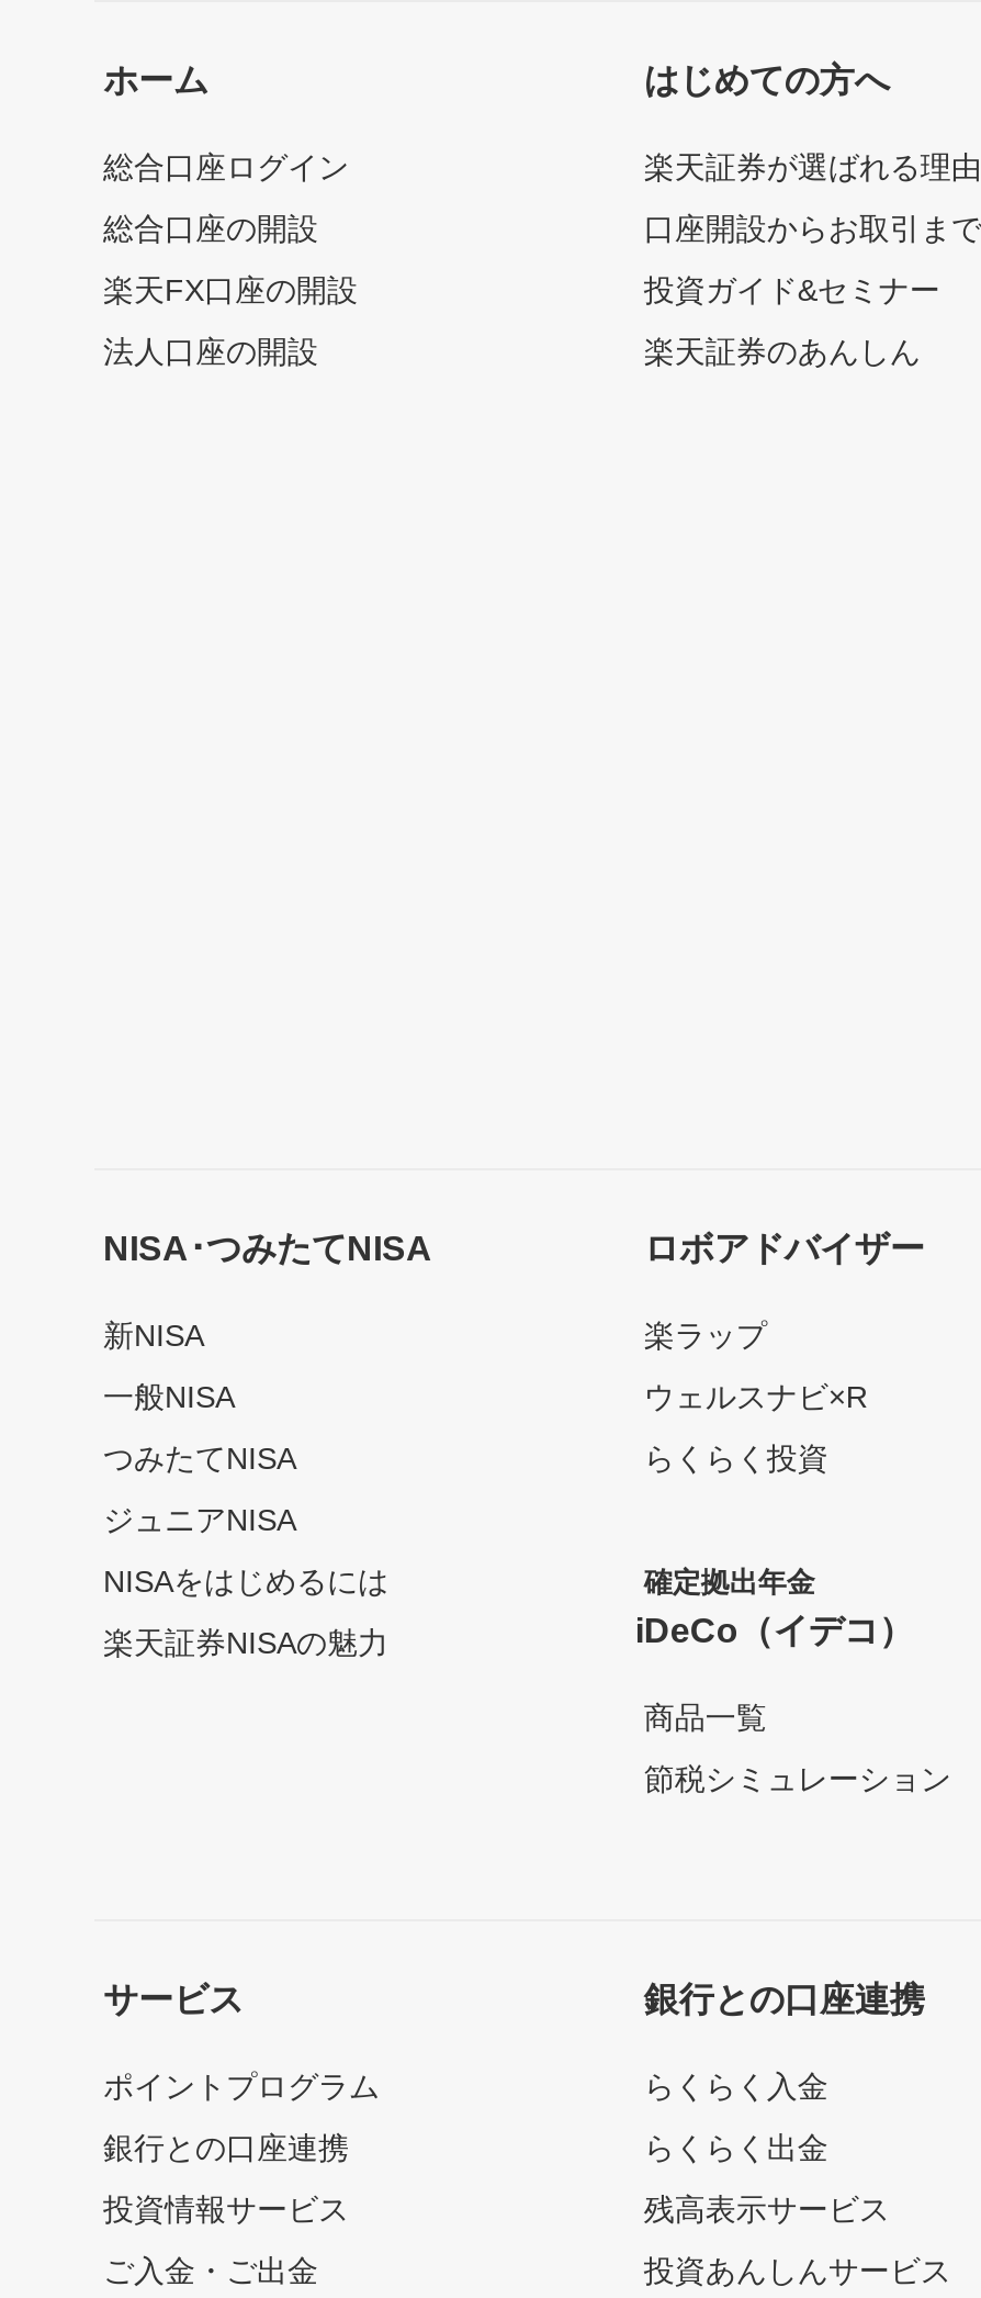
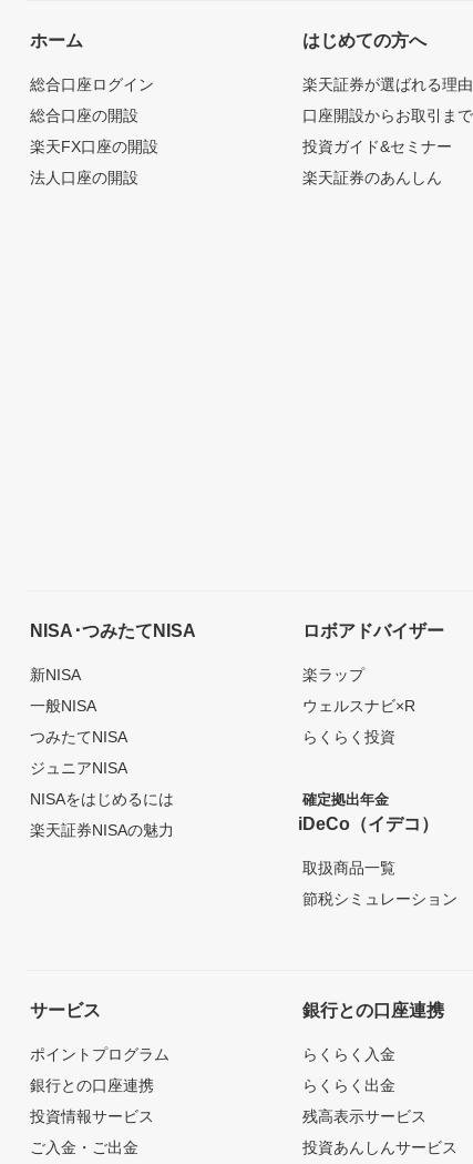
[644,1699,767,1735] 商品一覧 -> [303,859,396,876] 取扱商品一覧

